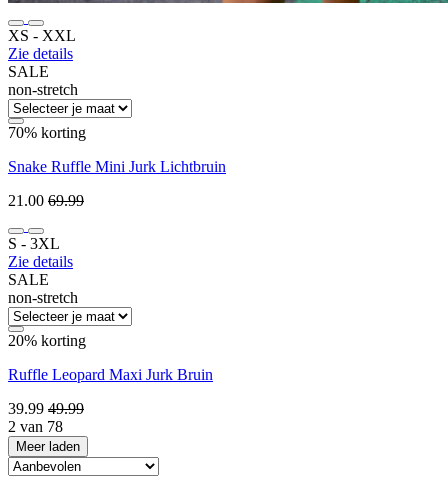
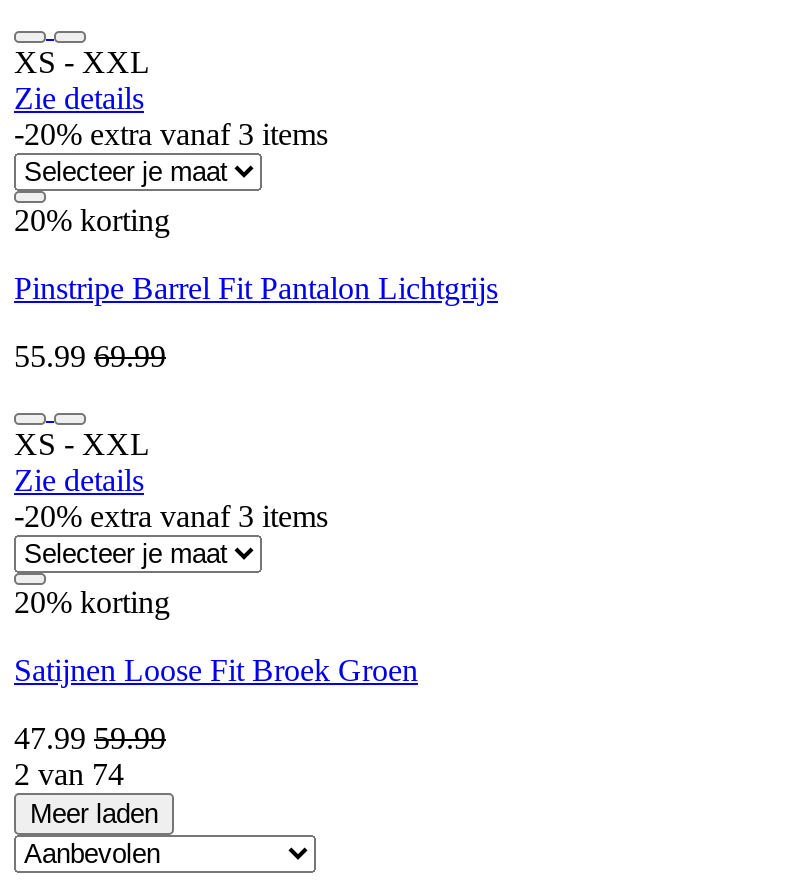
[8,63,78,98] SALE | non-stretch -> [14,117,328,151] -20% extra vanaf 3 items
[8,124,86,141] 70% korting -> [14,203,170,237] 20% korting
[8,158,226,175] Snake Ruffle Mini Jurk Lichtbruin -> [14,271,498,305] Pinstripe Barrel Fit Pantalon Lichtgrijs
[8,192,84,209] 21.00 69.99 -> [14,339,166,373] 55.99 69.99
[8,235,60,252] S ‐ 3XL -> [14,427,150,461] XS ‐ XXL
[8,271,78,306] SALE | non-stretch -> [14,499,328,533] -20% extra vanaf 3 items
[8,366,213,383] Ruffle Leopard Maxi Jurk Bruin -> [14,653,418,687] Satijnen Loose Fit Broek Groen
[8,400,84,435] 39.99 49.99 | 2 van 78 -> [14,721,166,791] 47.99 59.99 | 2 van 74

